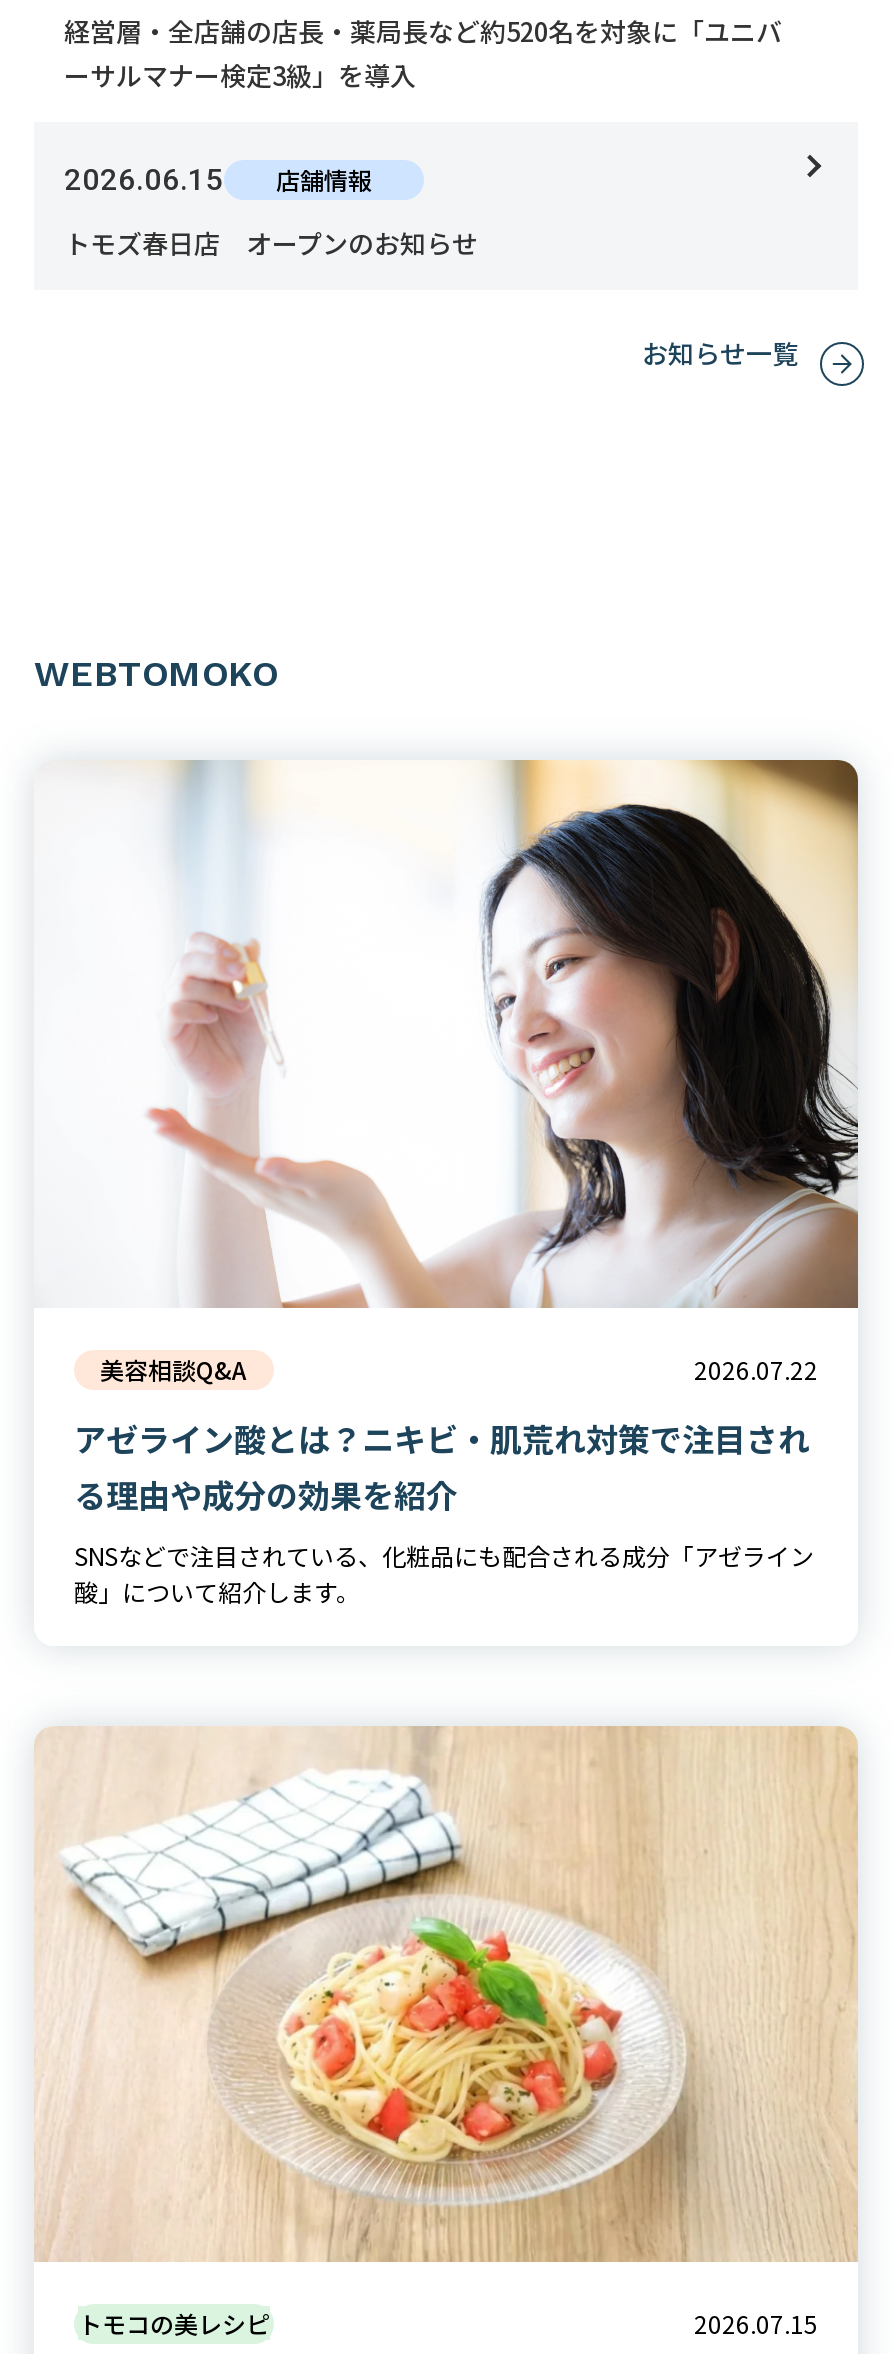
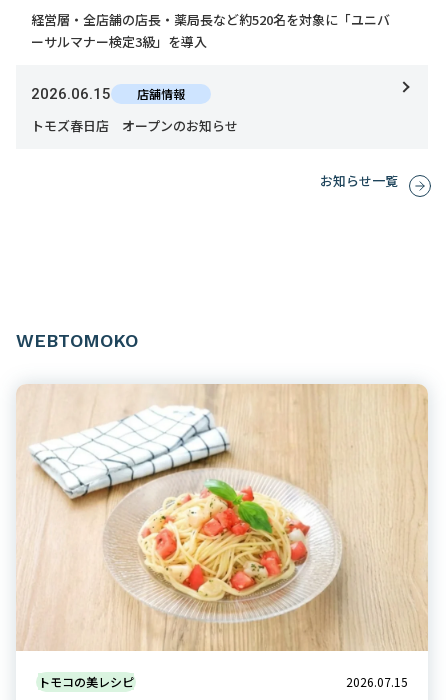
[74,758,860,1609] [image] | 美容相談Q&A | 2026.07.22 | アゼライン酸とは？ニキビ・肌荒れ対策で注目され | る理由や成分の効果を紹介 | SNSなどで注目されている、化粧品にも配合される成分「アゼライン | 酸」について紹介します。 -> none

